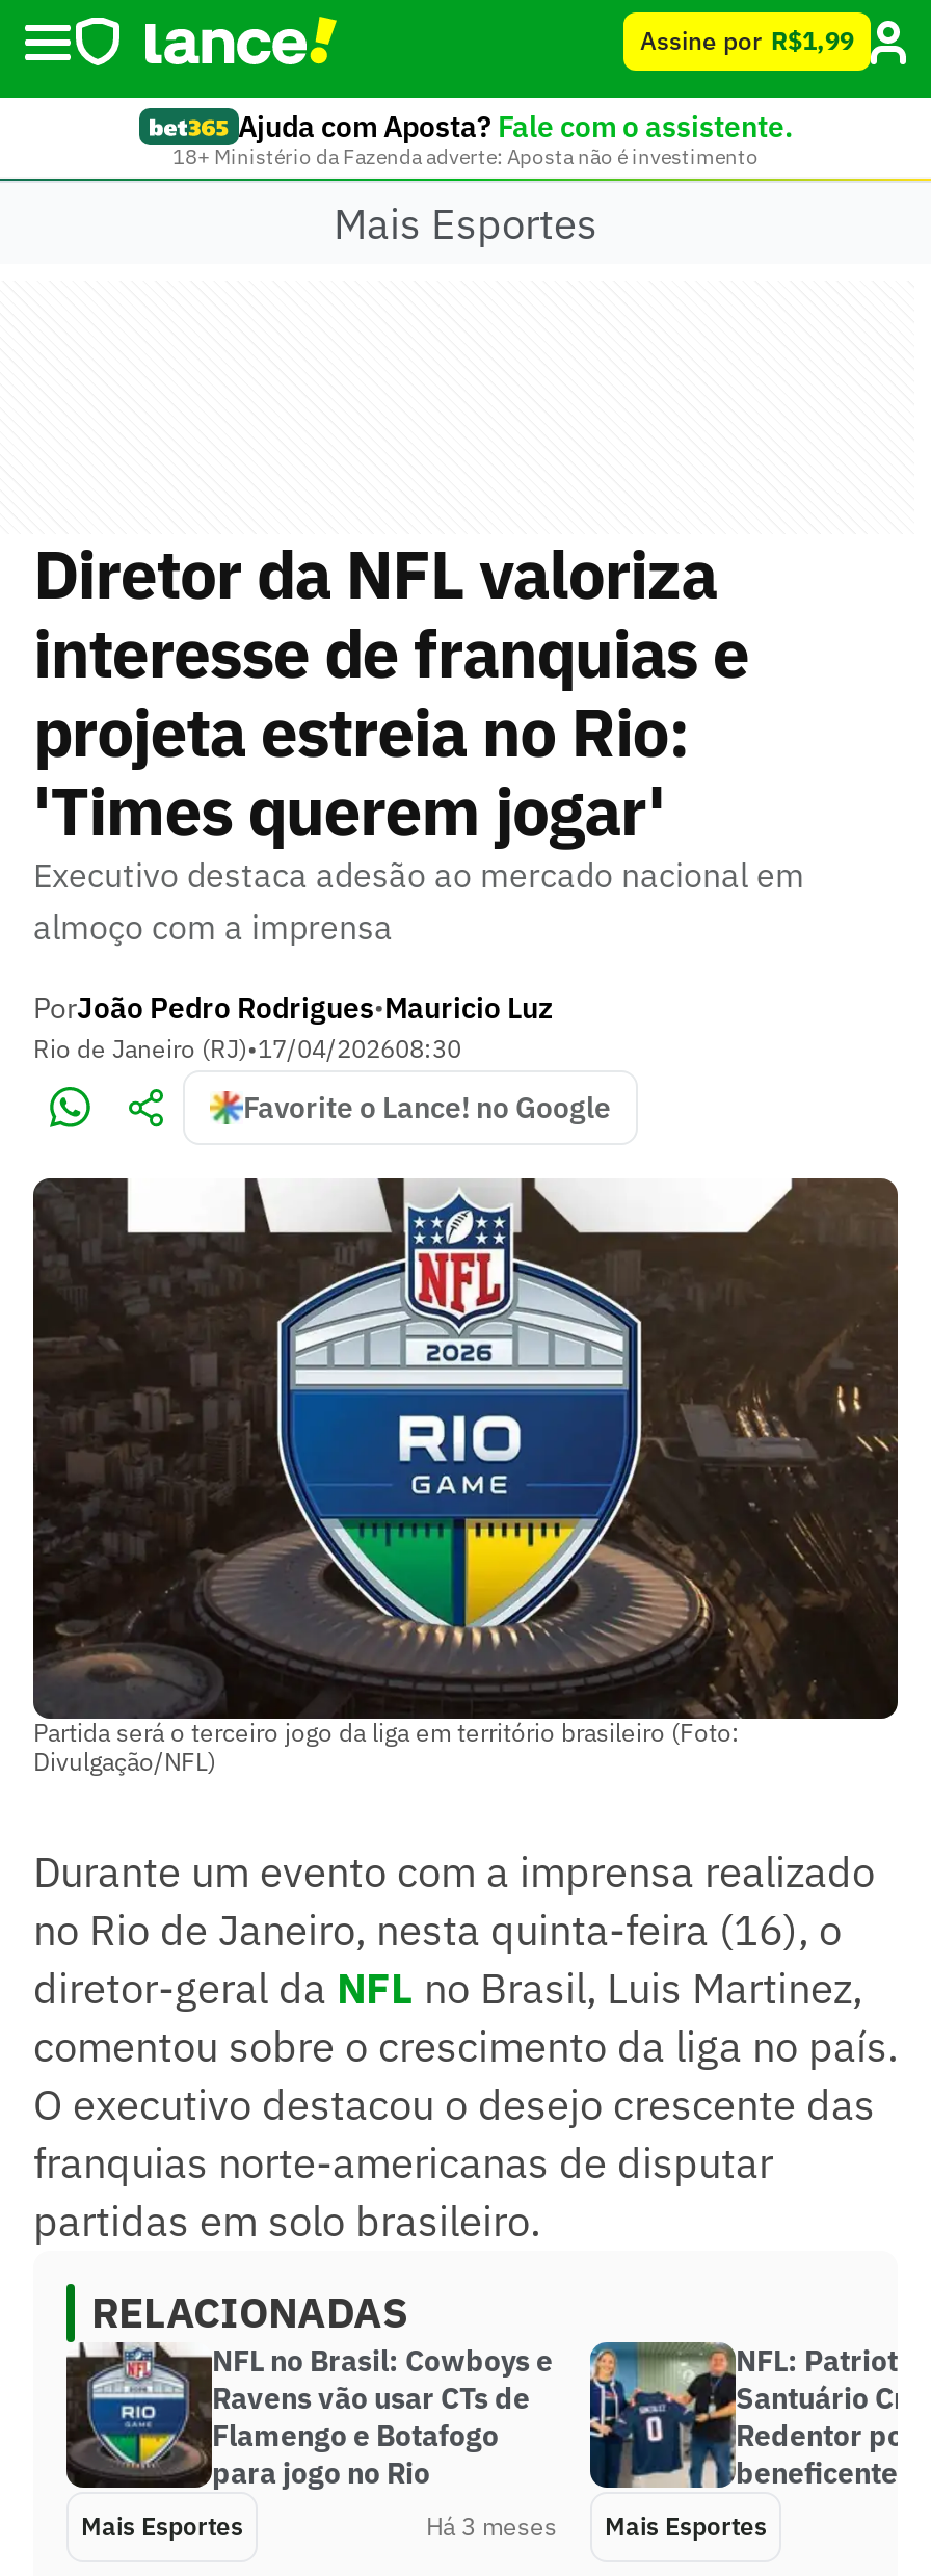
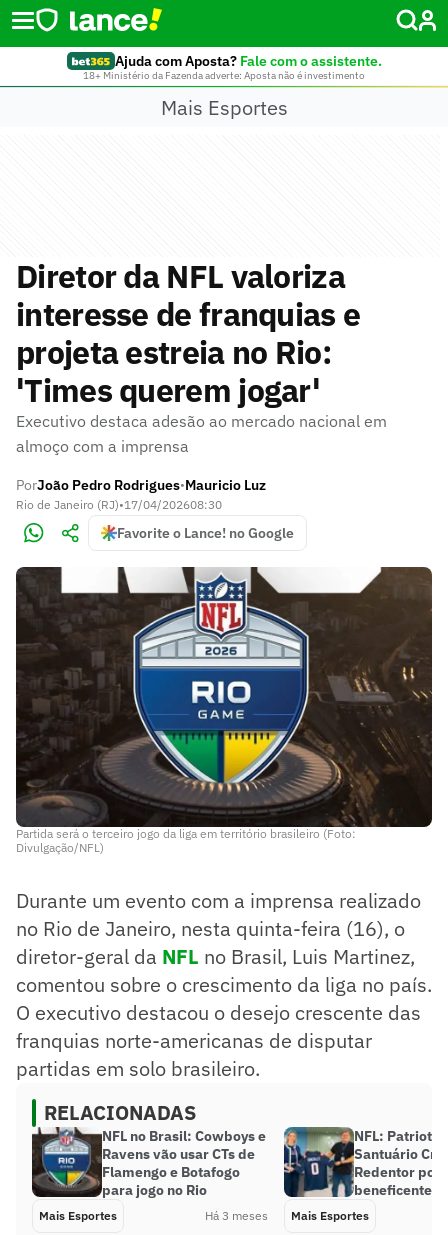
[640,25,854,56] Assine por R$1,99 -> none

